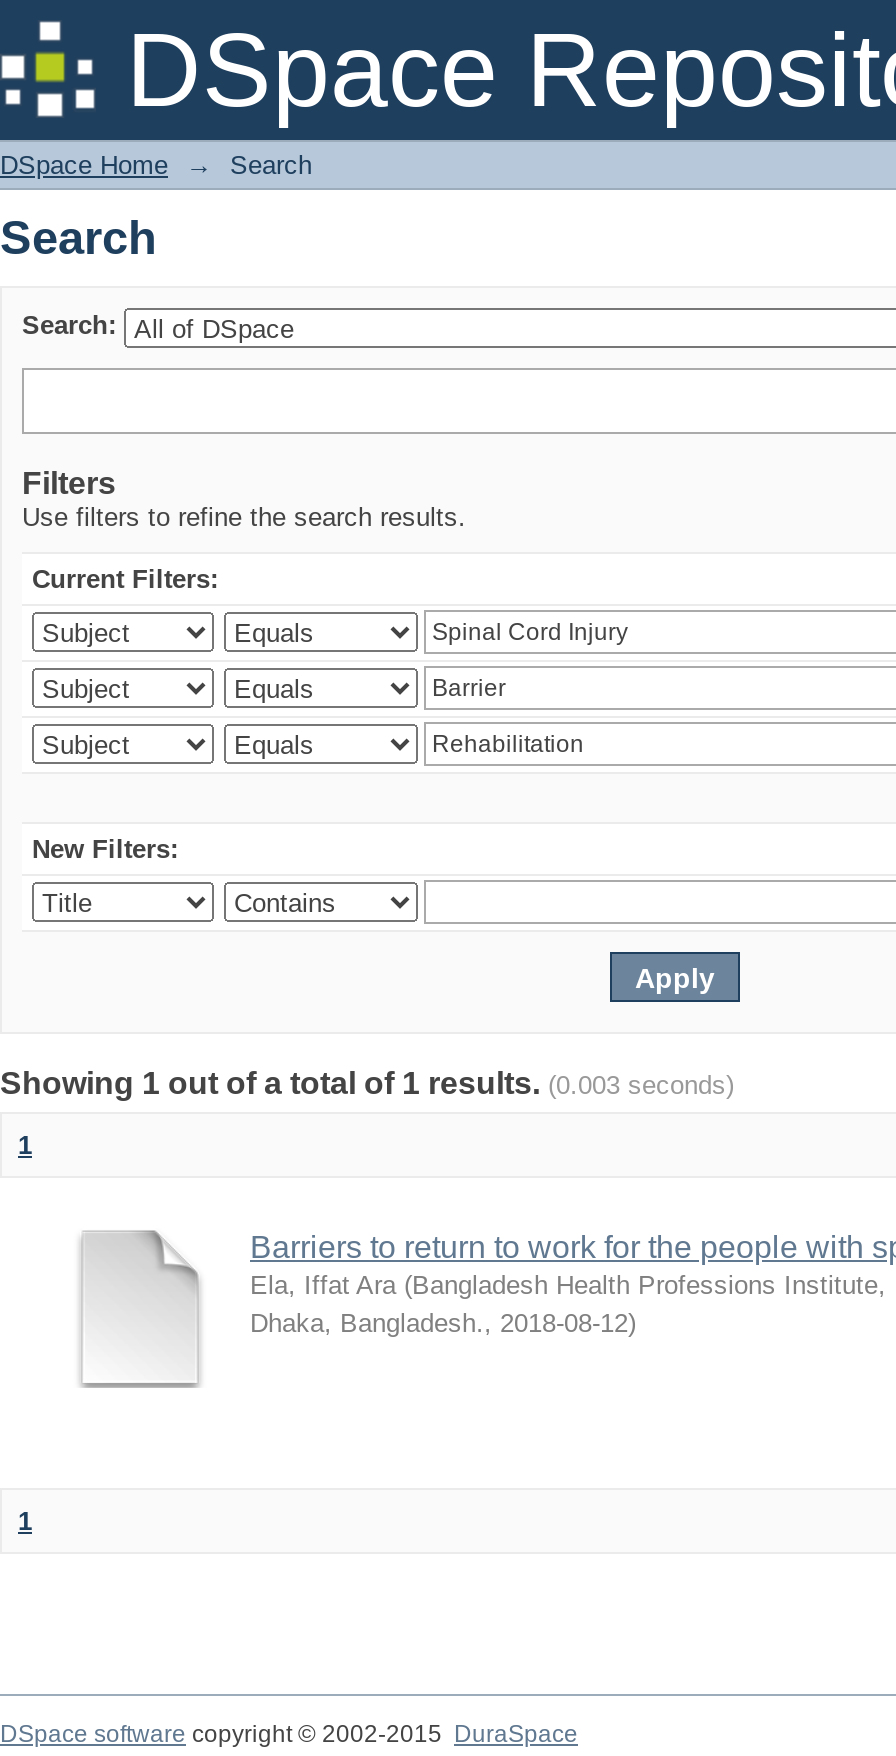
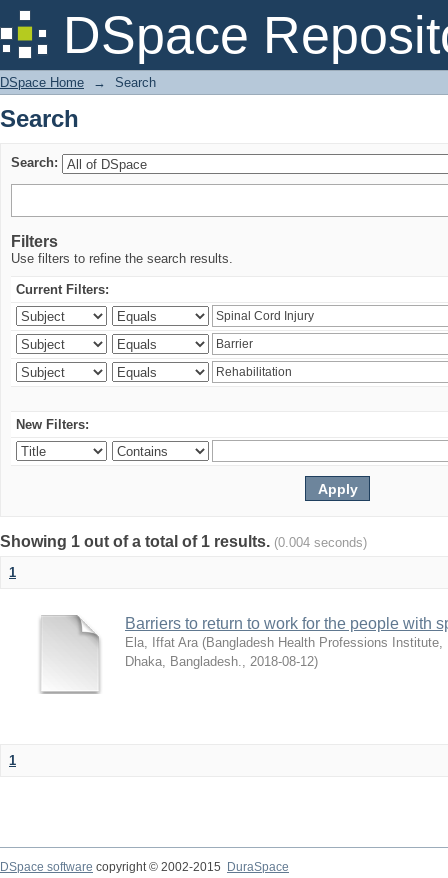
[0,1066,734,1100] Showing 1 out of a total of 1 results. (0.003 seconds) -> [0,533,367,550] Showing 1 out of a total of 1 results. (0.004 seconds)

